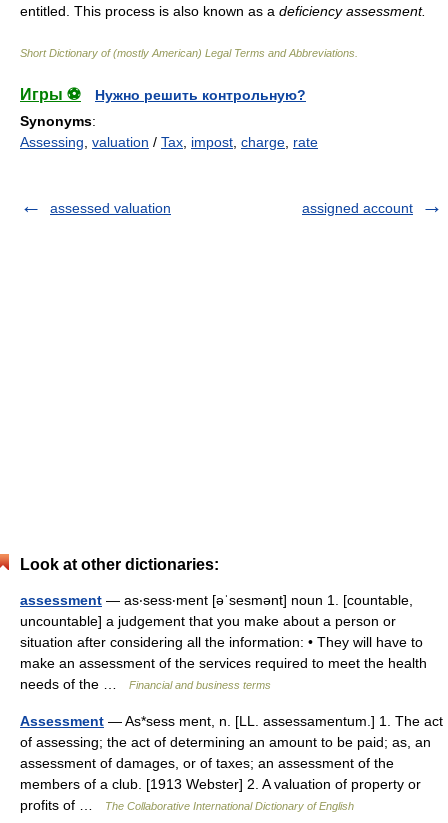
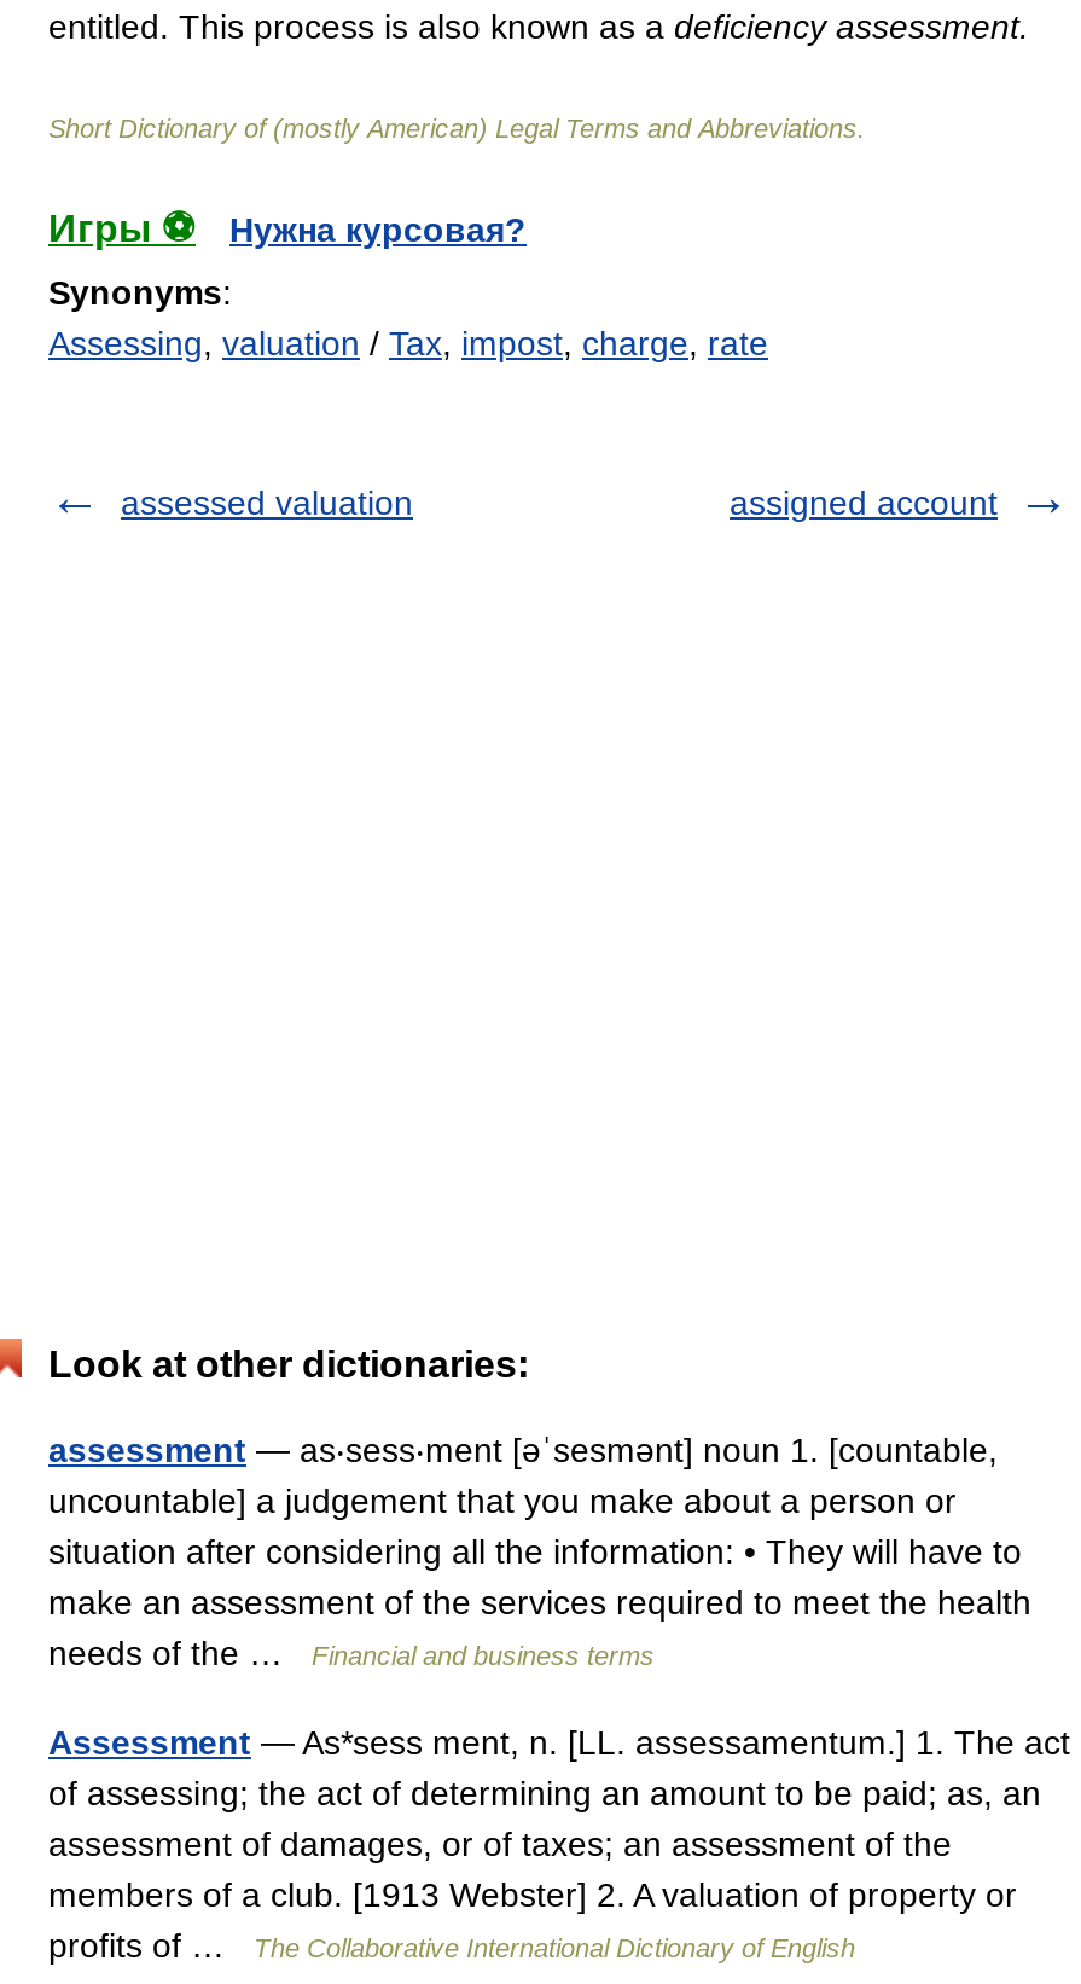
[95,87,306,103] Нужно решить контрольную? -> [229,210,527,249] Нужна курсовая?

